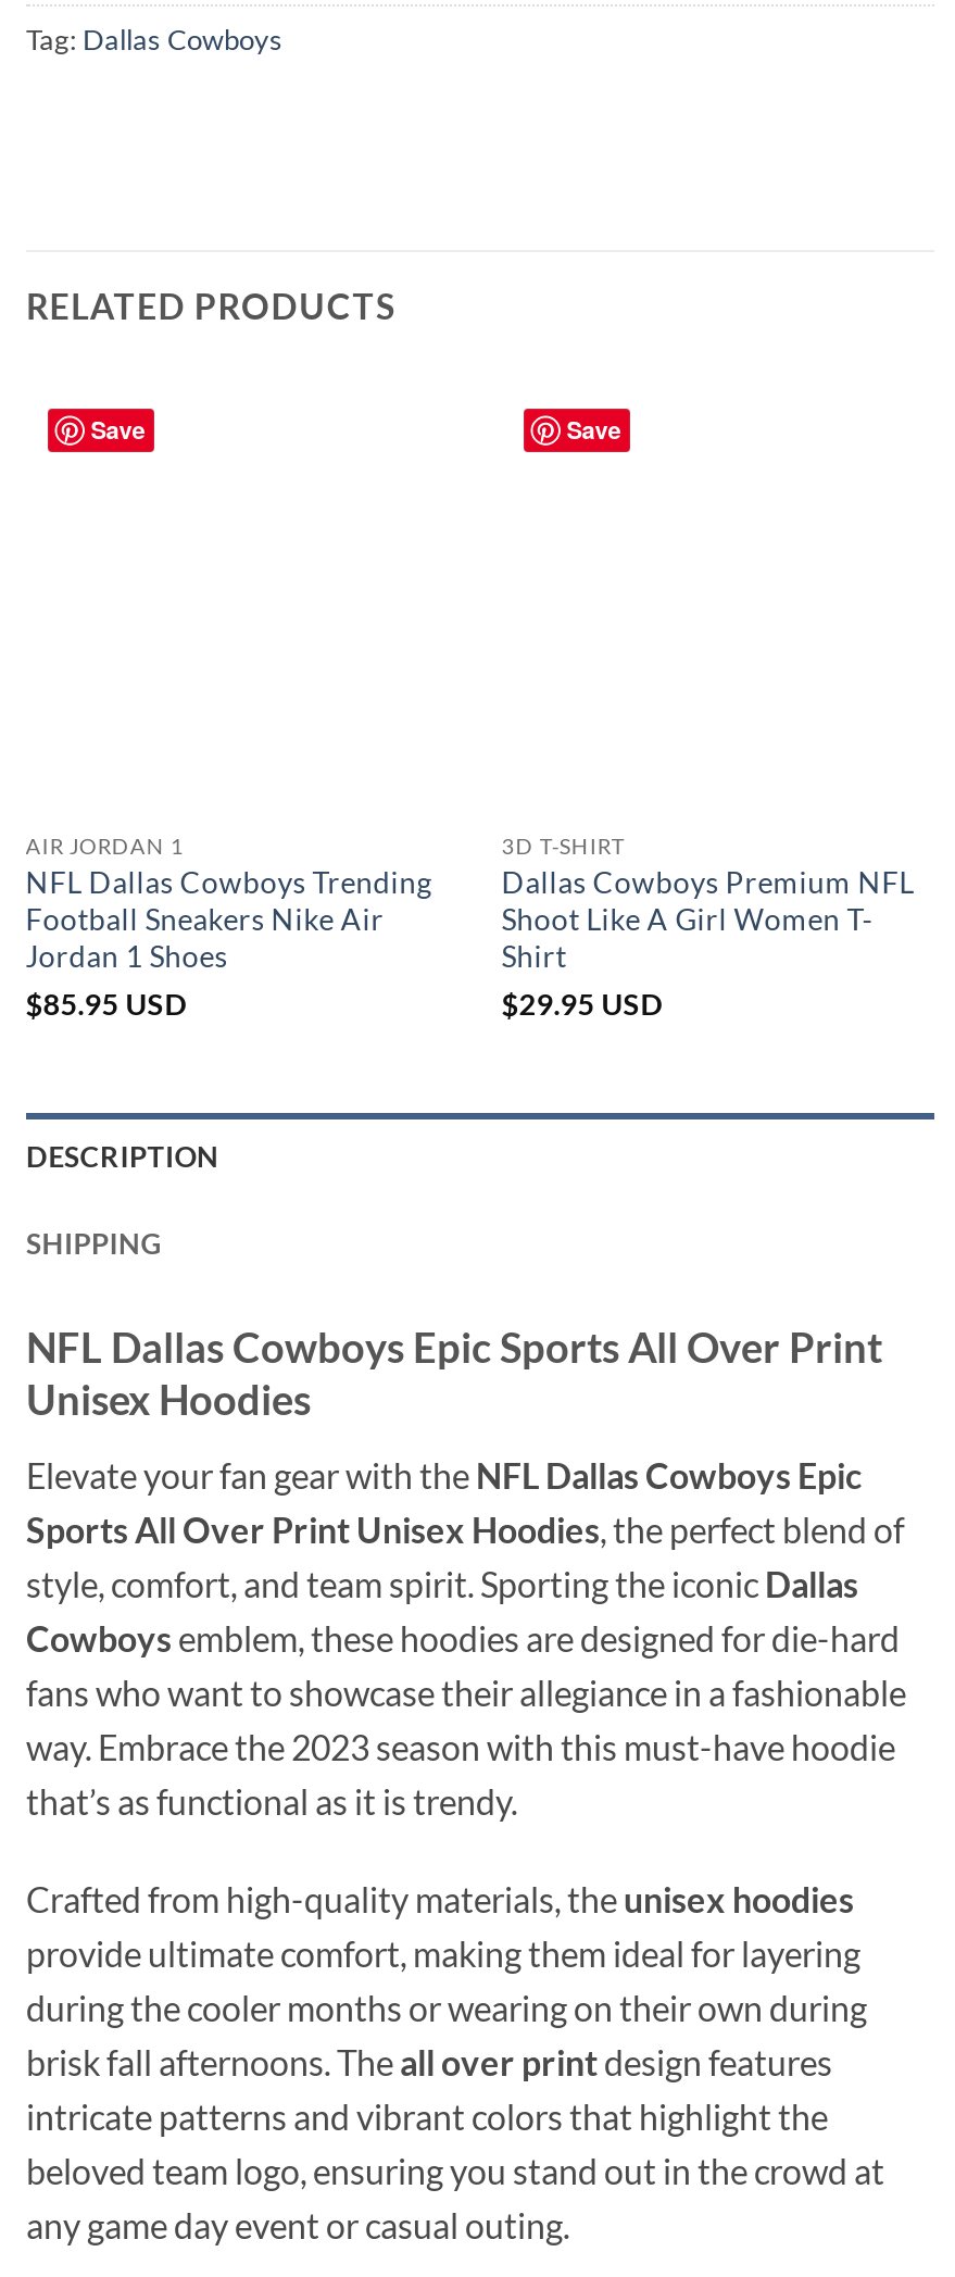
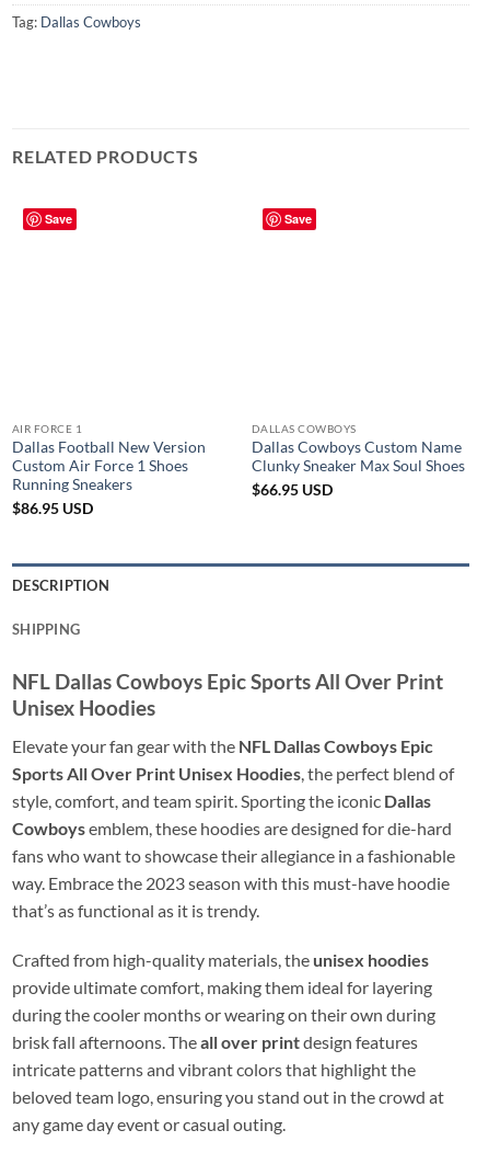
[26,833,432,1023] AIR JORDAN 1 | NFL Dallas Cowboys Trending | Football Sneakers Nike Air | Jordan 1 Shoes | $85.95 USD -> [12,422,205,518] AIR FORCE 1 | Dallas Football New Version | Custom Air Force 1 Shoes | Running Sneakers | $86.95 USD
[502,833,914,1023] 3D T-SHIRT | Dallas Cowboys Premium NFL | Shoot Like A Girl Women T- | Shirt | $29.95 USD -> [251,422,465,499] DALLAS COWBOYS | Dallas Cowboys Custom Name | Clunky Sneaker Max Soul Shoes | $66.95 USD

